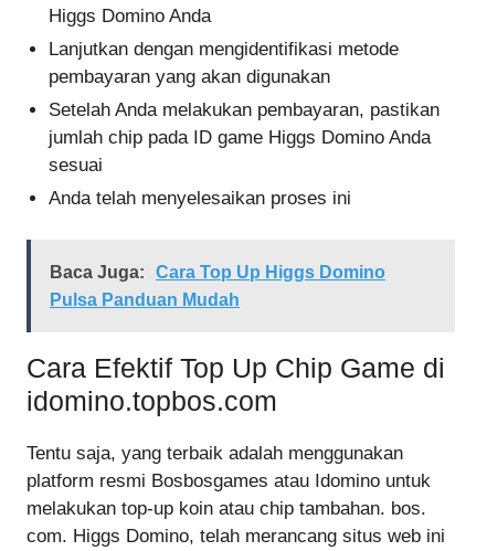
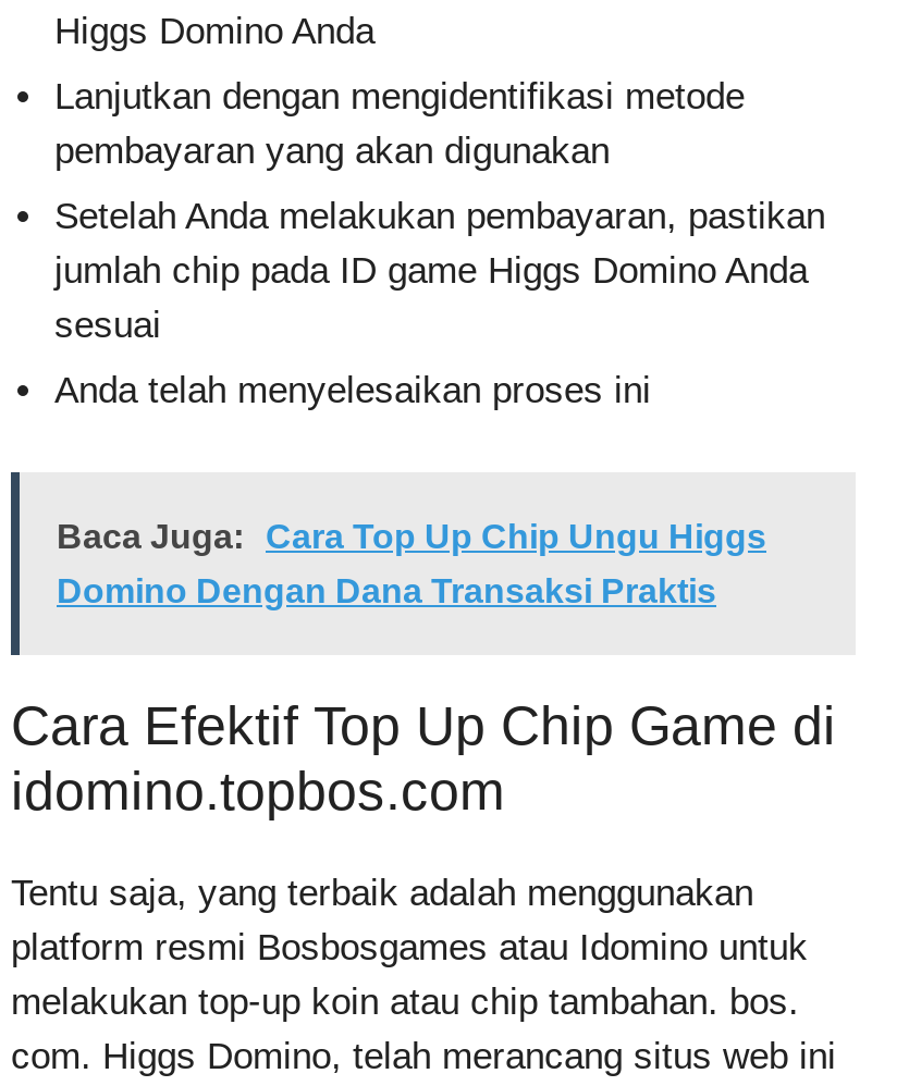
[50,263,385,282] Baca Juga: Cara Top Up Higgs Domino -> [57,518,766,555] Baca Juga: Cara Top Up Chip Ungu Higgs
[50,290,240,309] Pulsa Panduan Mudah -> [57,572,716,609] Domino Dengan Dana Transaksi Praktis

